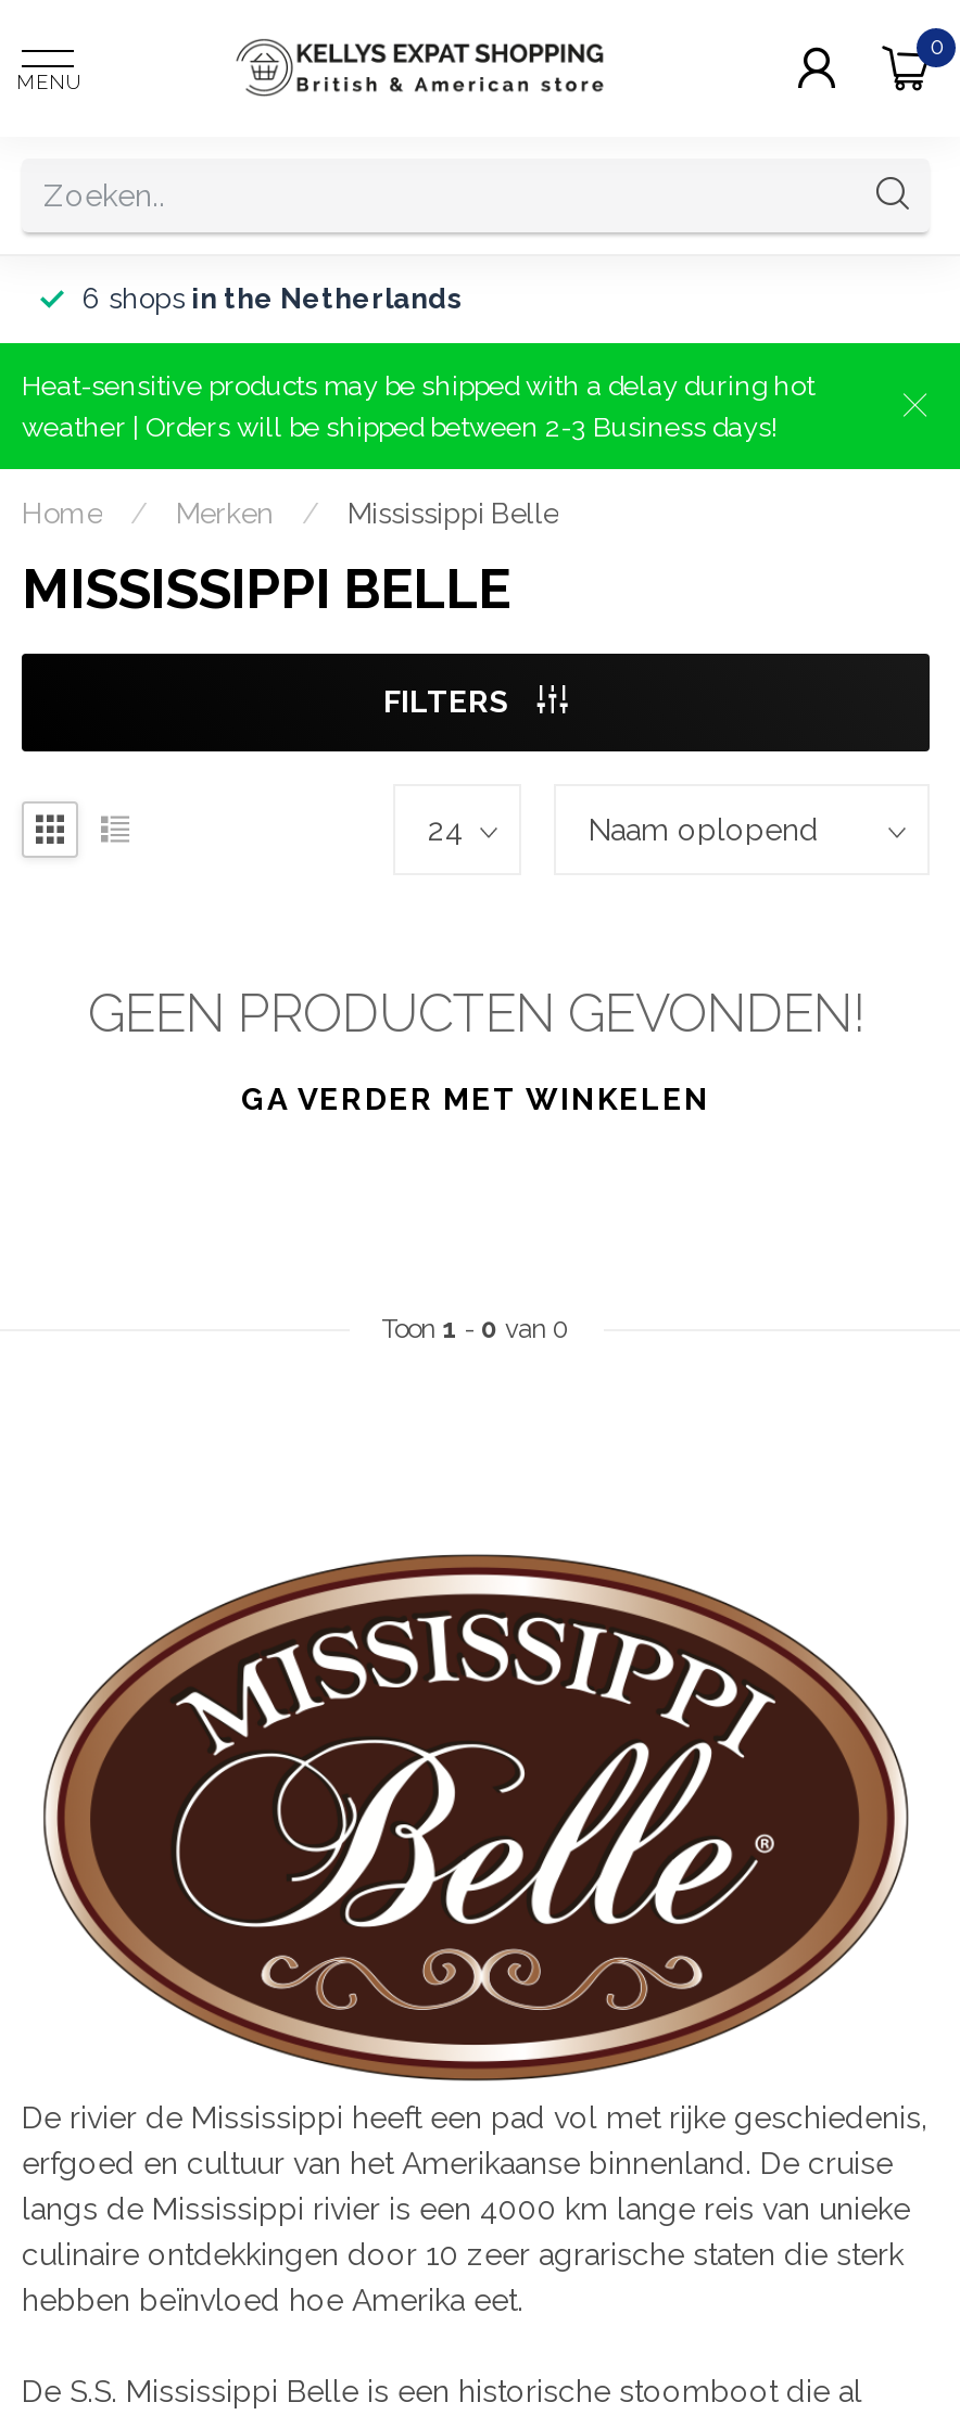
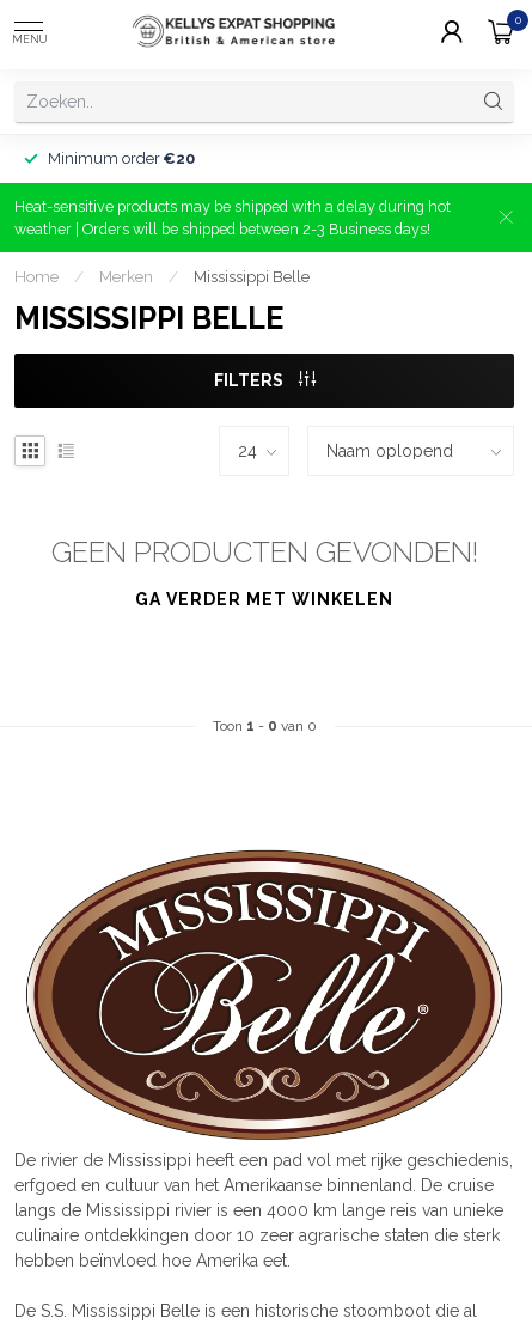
[83,282,463,315] 6 shops in the Netherlands -> [48,150,195,167] Minimum order €20

